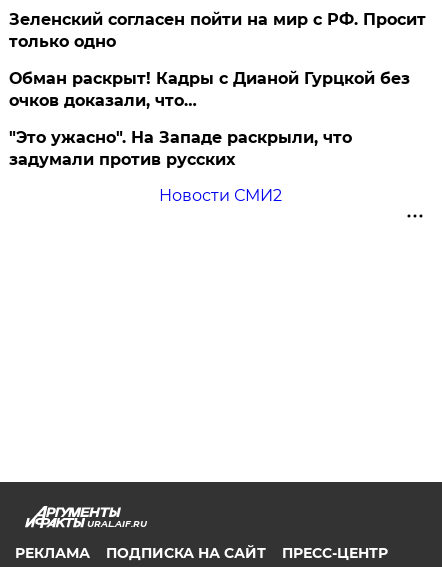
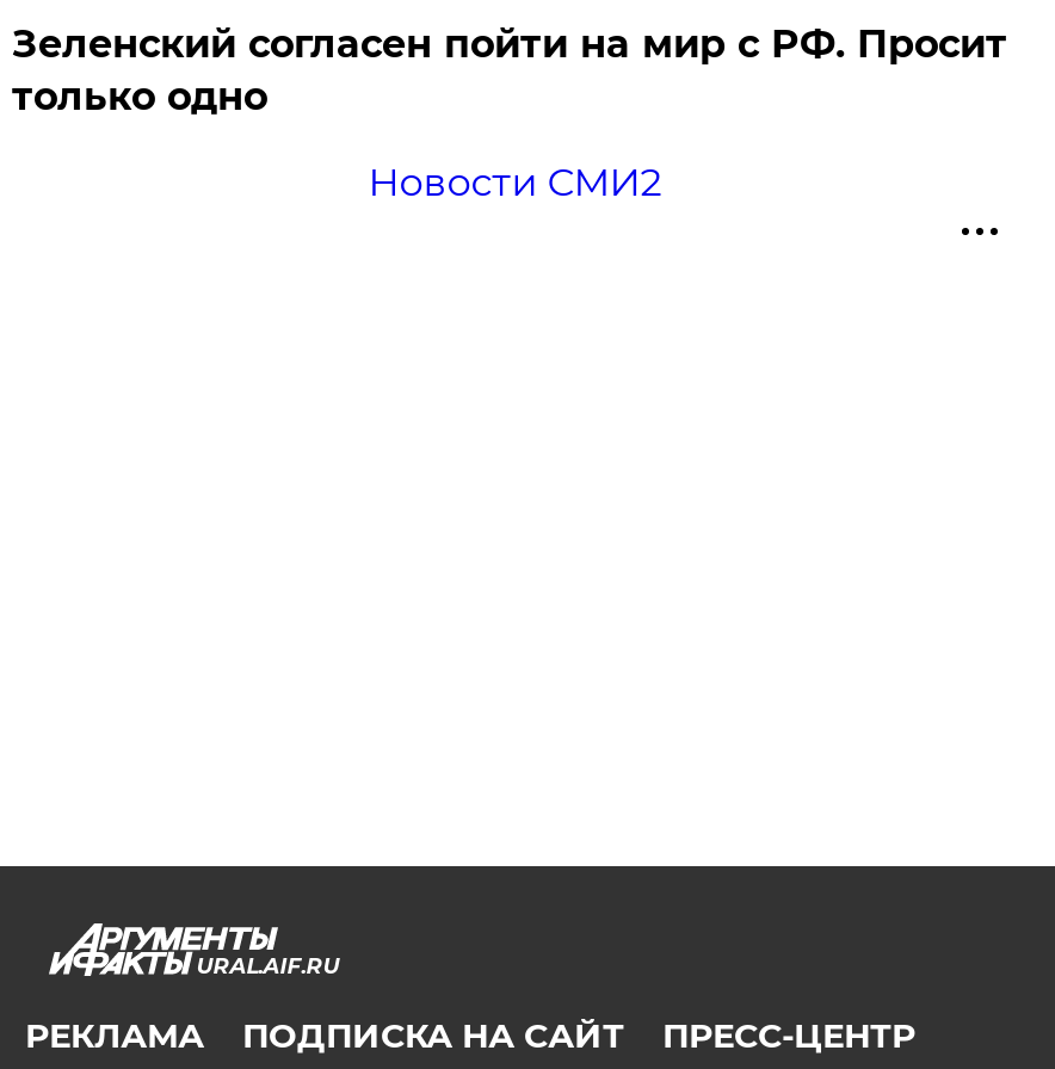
[9,69,410,169] Обман раскрыт! Кадры с Дианой Гурцкой без | очков доказали, что… | "Это ужасно". На Западе раскрыли, что | задумали против русских -> none

